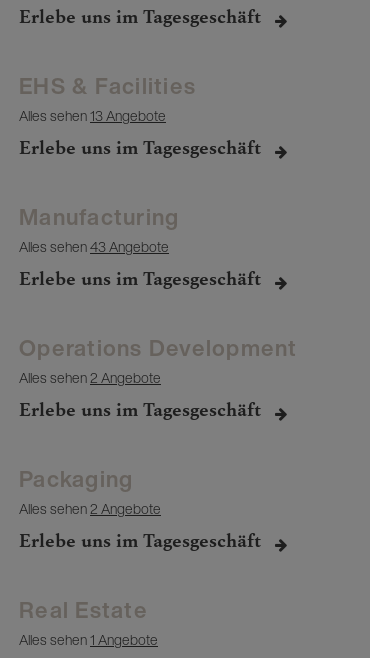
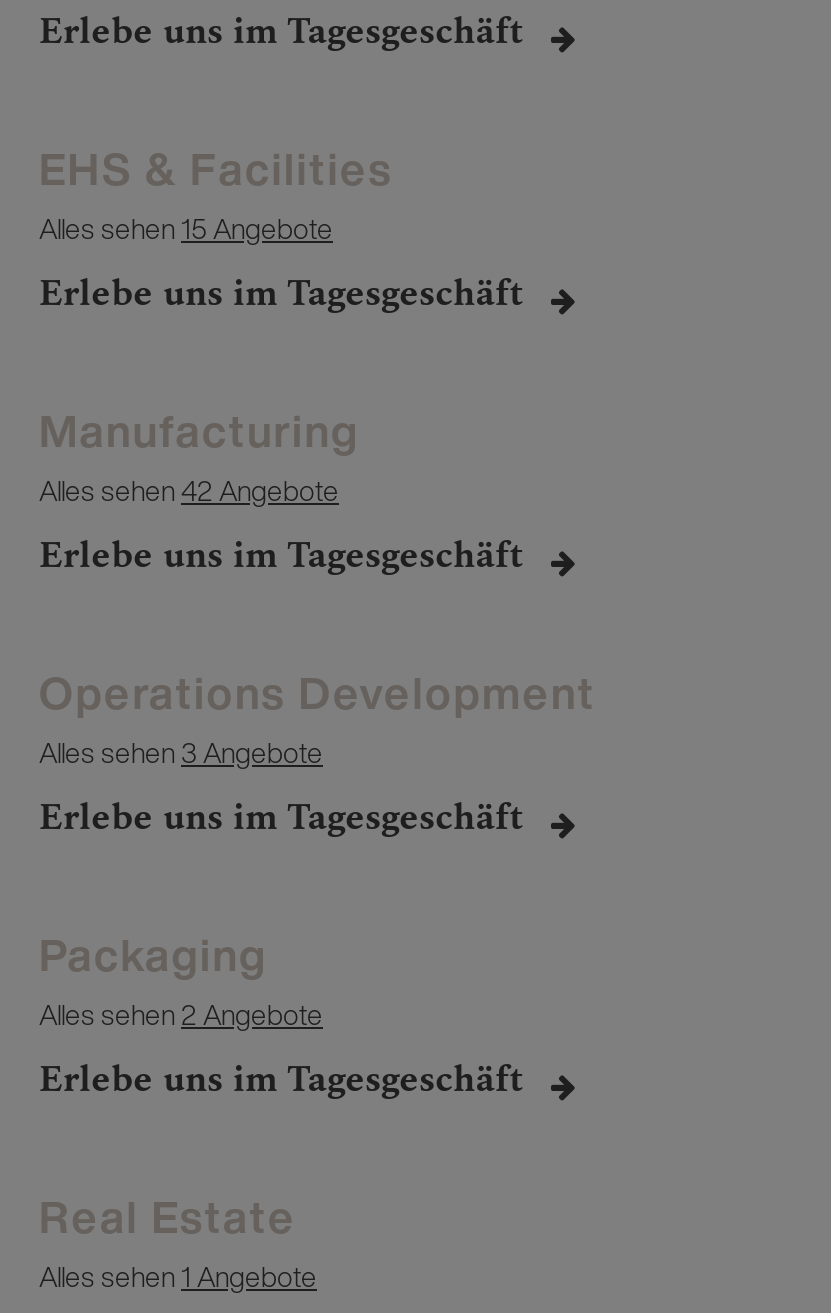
[19,105,166,126] Alles sehen 13 Angebote -> [39,207,333,249] Alles sehen 15 Angebote
[19,236,169,257] Alles sehen 43 Angebote -> [39,469,339,511] Alles sehen 42 Angebote
[19,367,161,388] Alles sehen 2 Angebote -> [39,731,323,773] Alles sehen 3 Angebote

